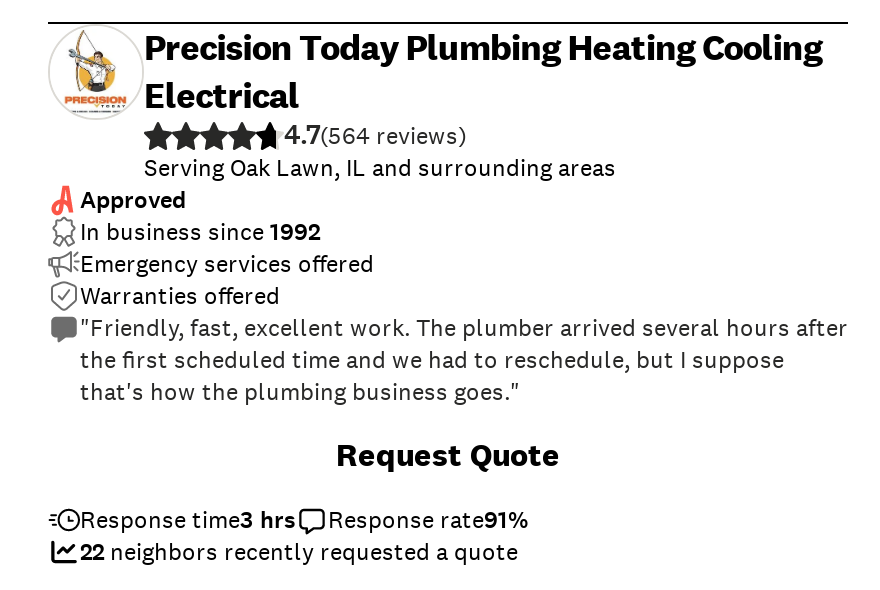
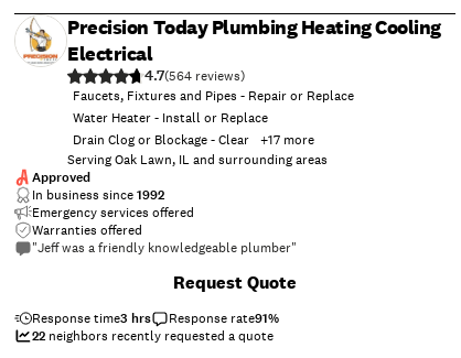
moved [80,152,616,312] -> [32,151,328,239]: Serving Oak Lawn, IL and surrounding areas | Approved | In business since 1992 | Emergency services offered | Warranties offered
none -> [73,87,354,149] Faucets, Fixtures and Pipes - Repair or Replace | Water Heater - Install or Replace | Drain Clog or Blockage - Clear | +17 more
[80,312,848,408] "Friendly, fast, excellent work. The plumber arrived several hours after | the first scheduled time and we had to reschedule, but I suppose | that's how the plumbing business goes." -> [32,239,297,257] "Jeff was a friendly knowledgeable plumber"

